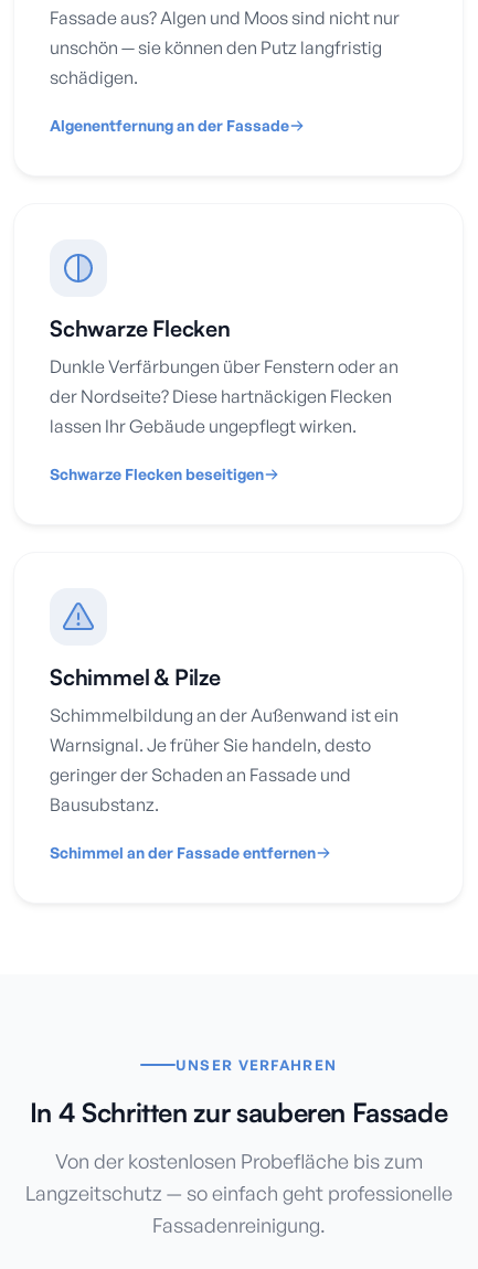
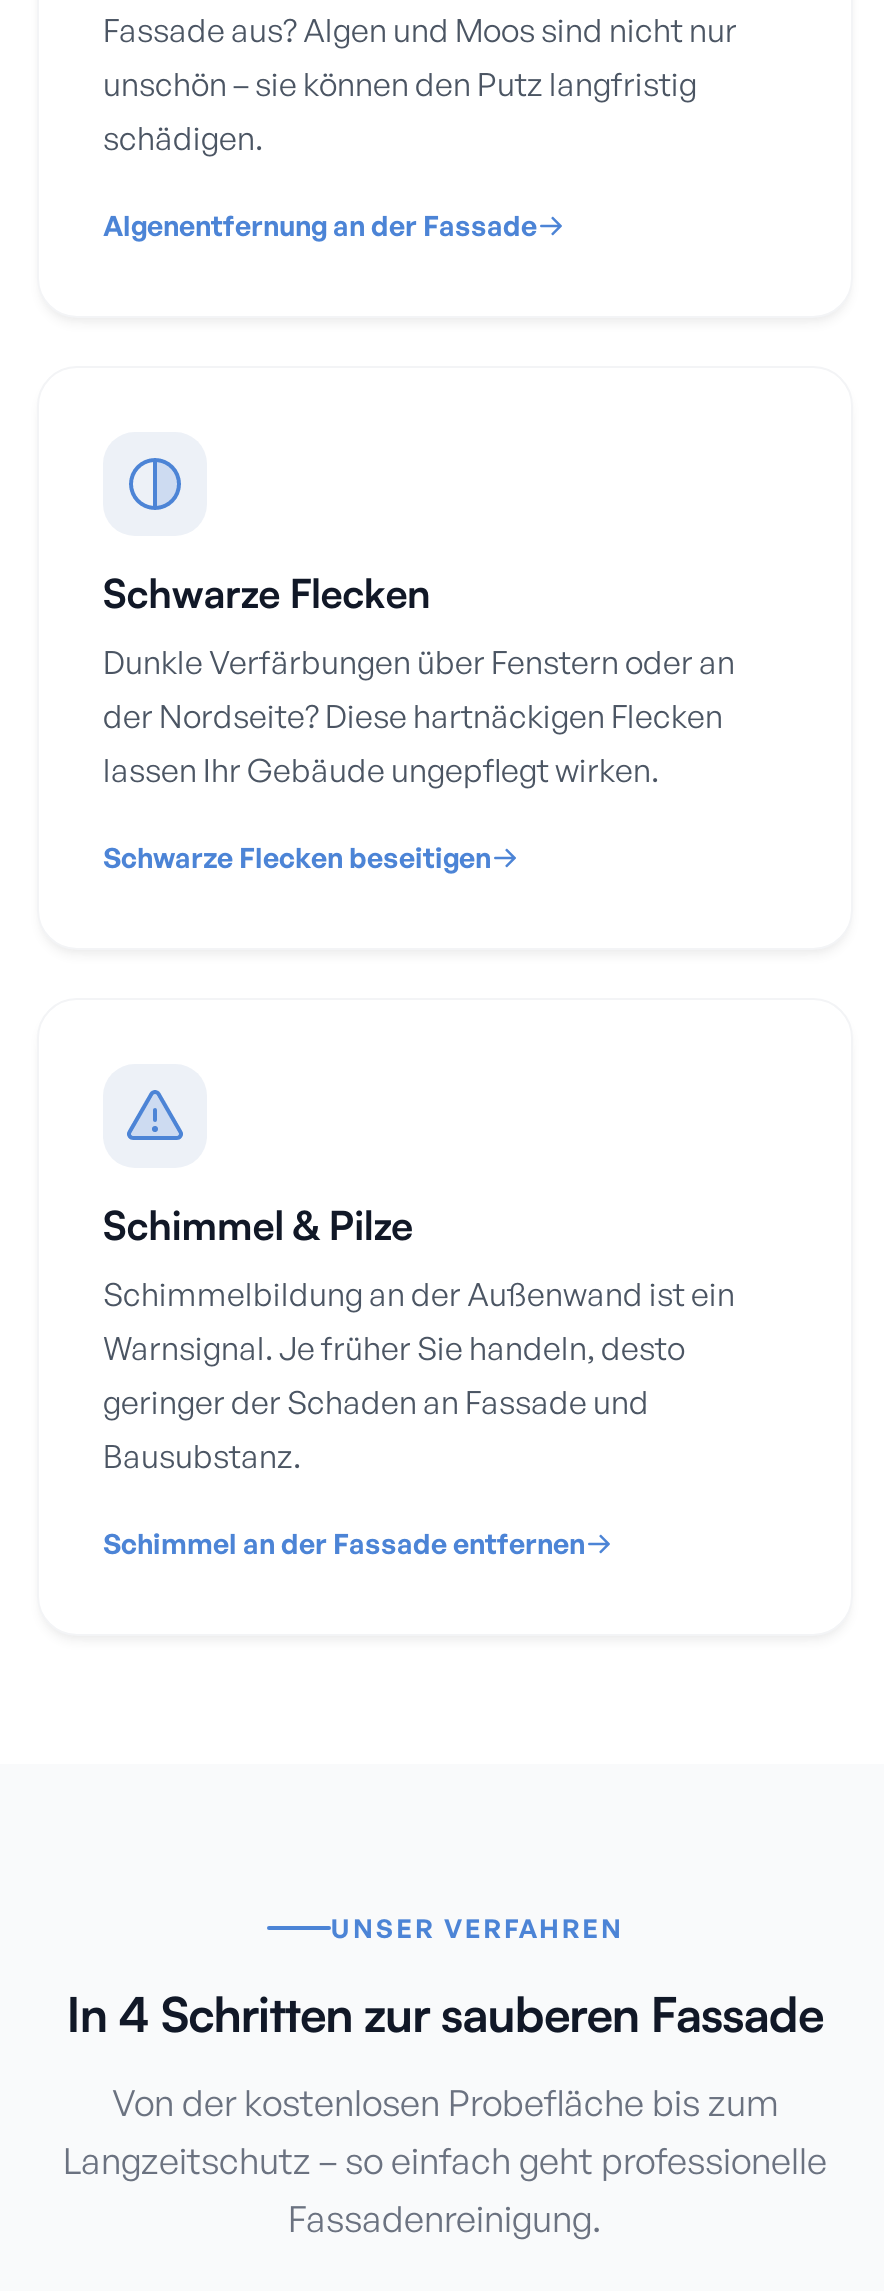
[50,36,382,58] unschön — sie können den Putz langfristig -> [103,63,697,103] unschön – sie können den Putz langfristig
[25,1180,452,1204] Langzeitschutz — so einfach geht professionelle -> [63,2137,827,2181] Langzeitschutz – so einfach geht professionelle

